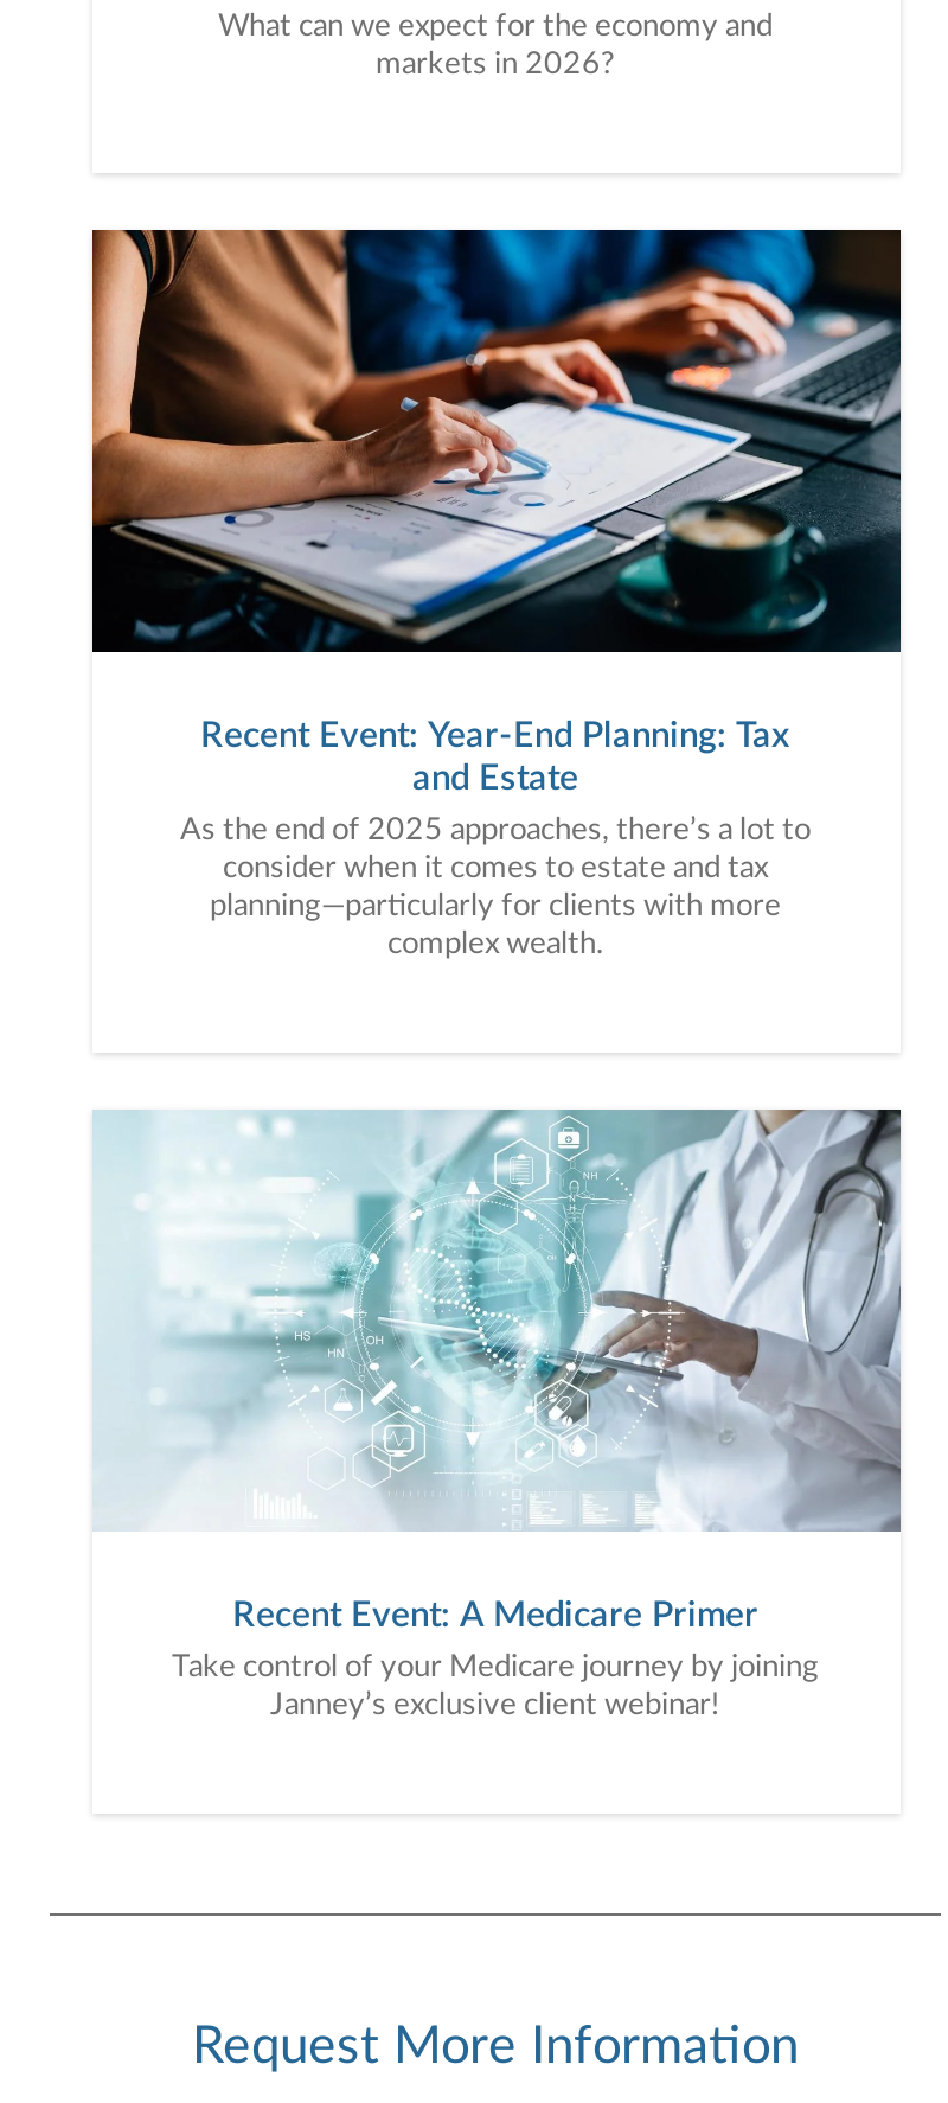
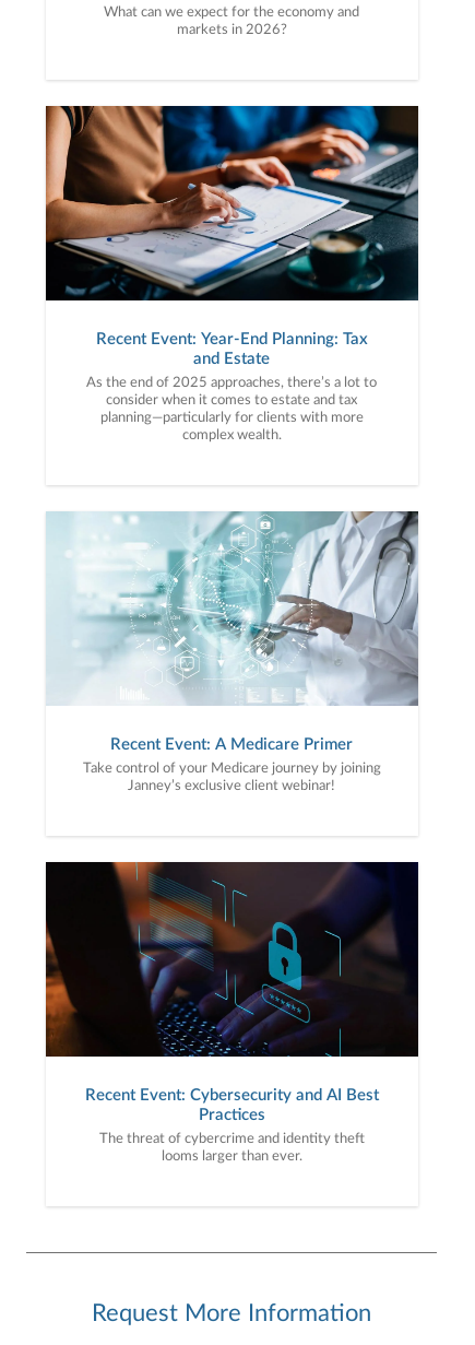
none -> [45,861,419,1163] [image] | Recent Event: Cybersecurity and AI Best | Practices | The threat of cybercrime and identity theft | looms larger than ever.

